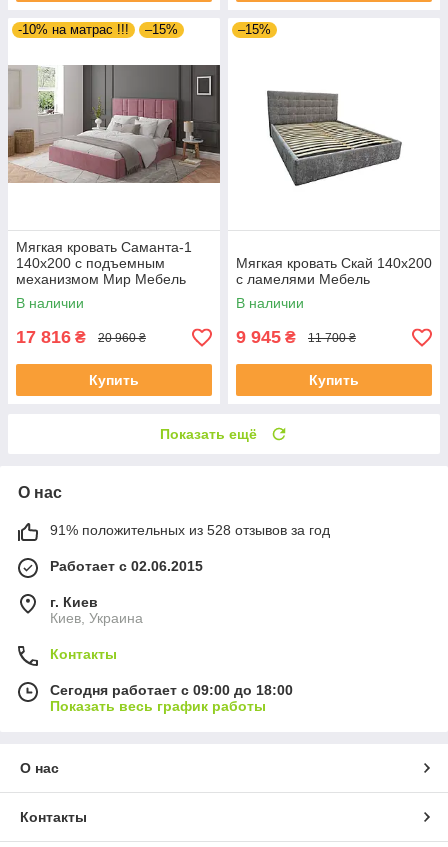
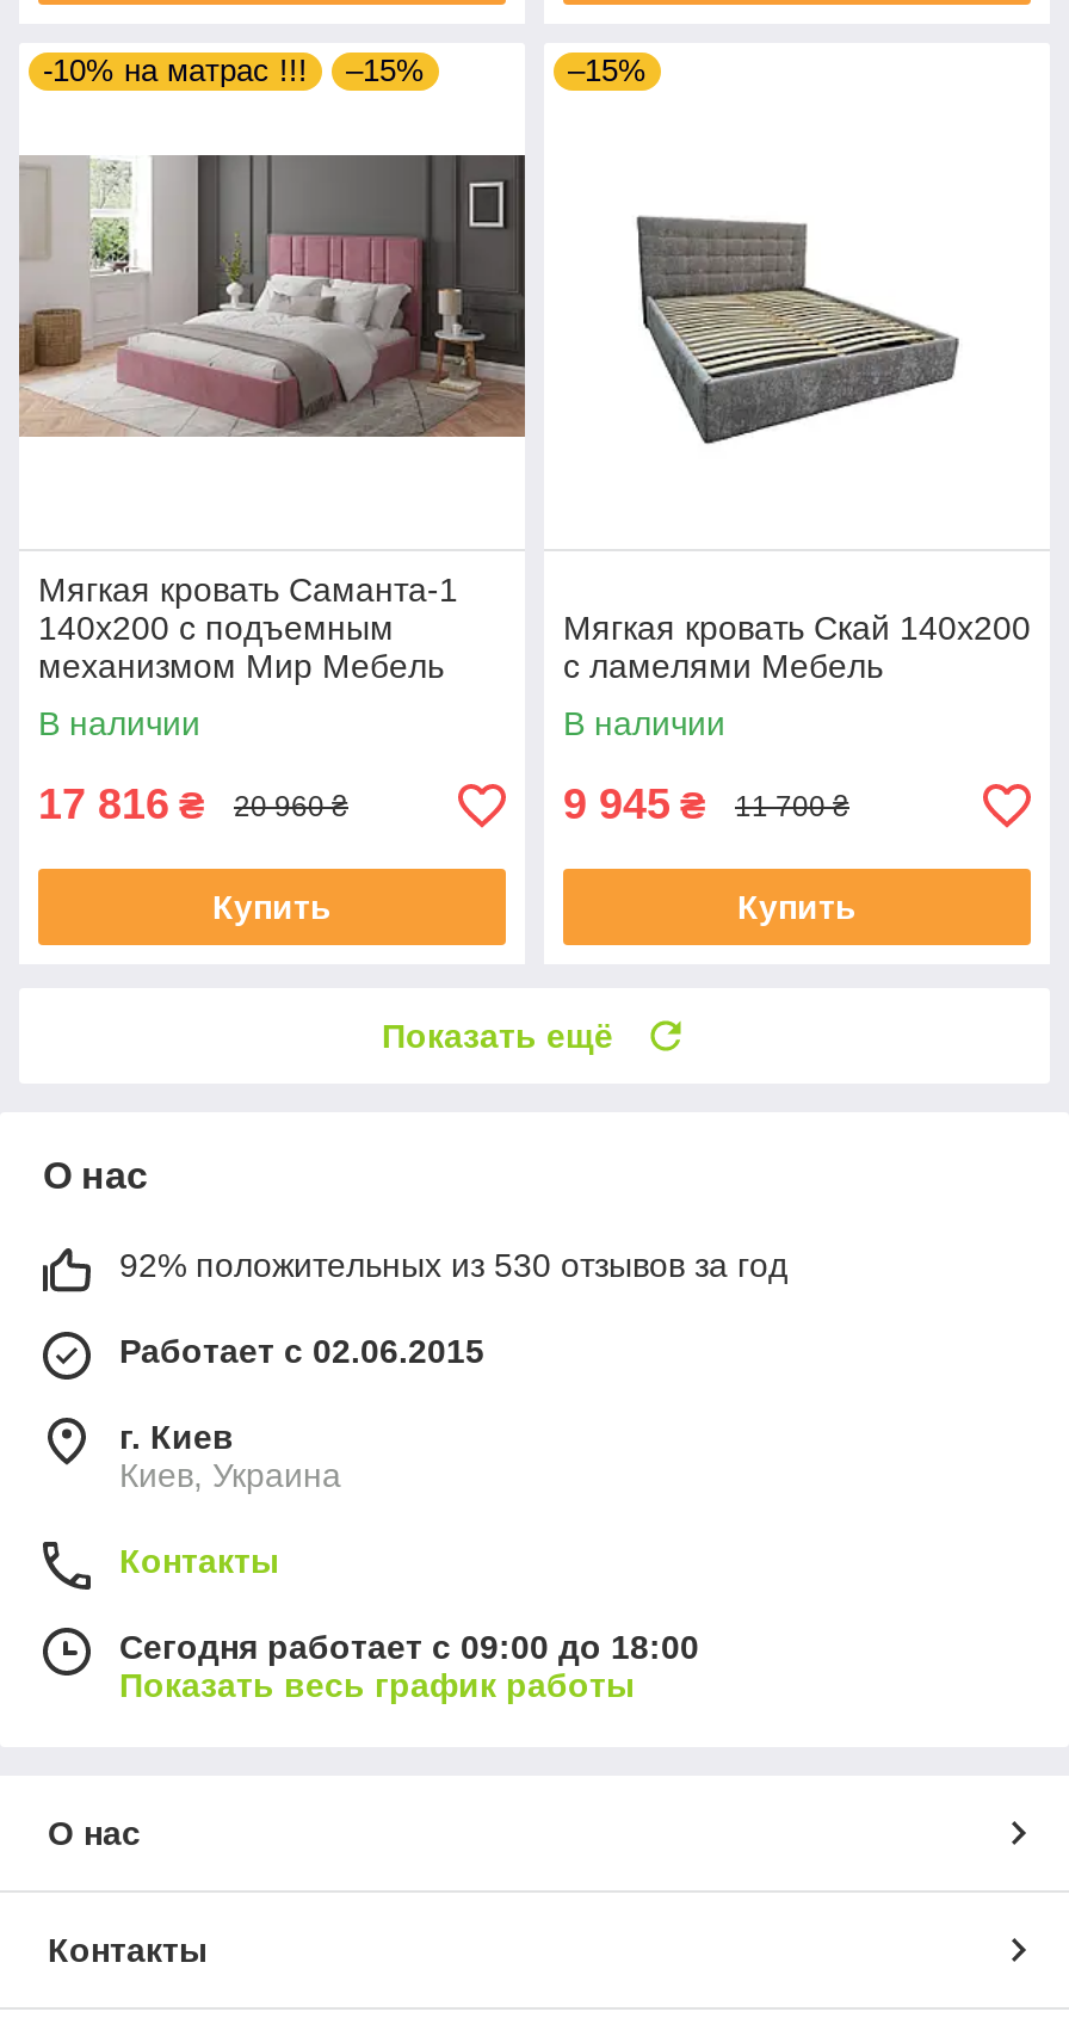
[50,522,330,538] 91% положительных из 528 отзывов за год -> [119,1246,787,1284] 92% положительных из 530 отзывов за год

